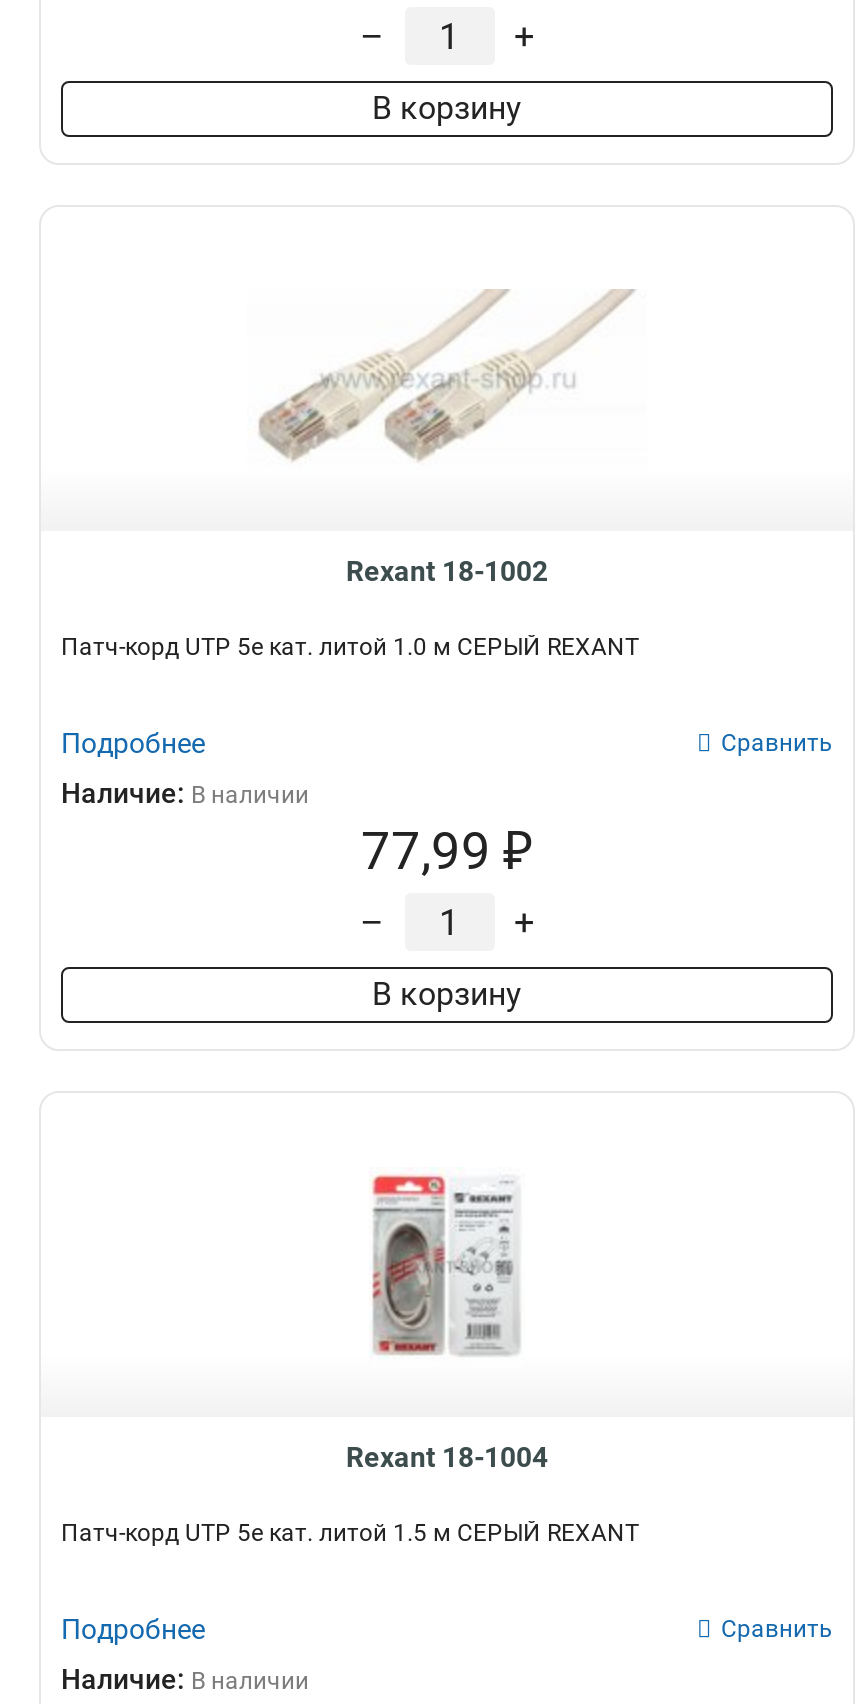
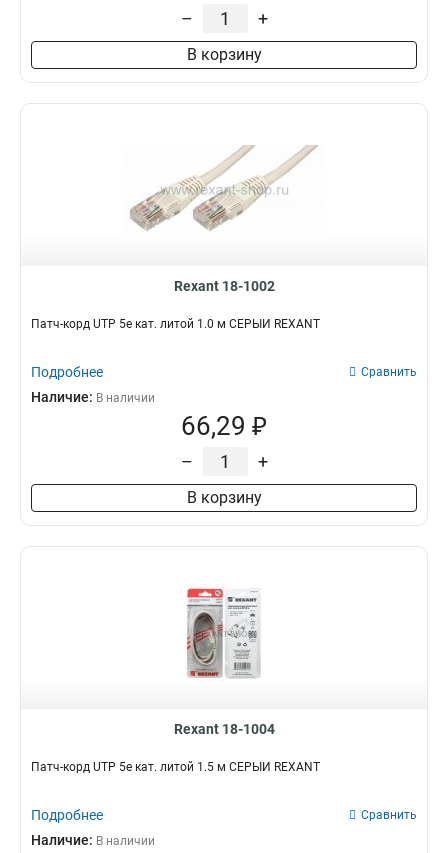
[361,821,533,881] 77,99 ₽ -> [181,411,267,441] 66,29 ₽

